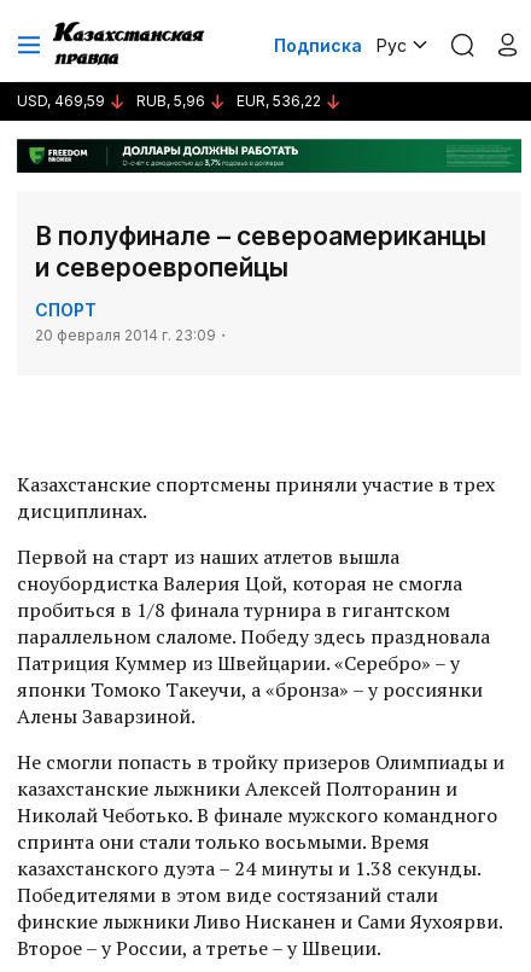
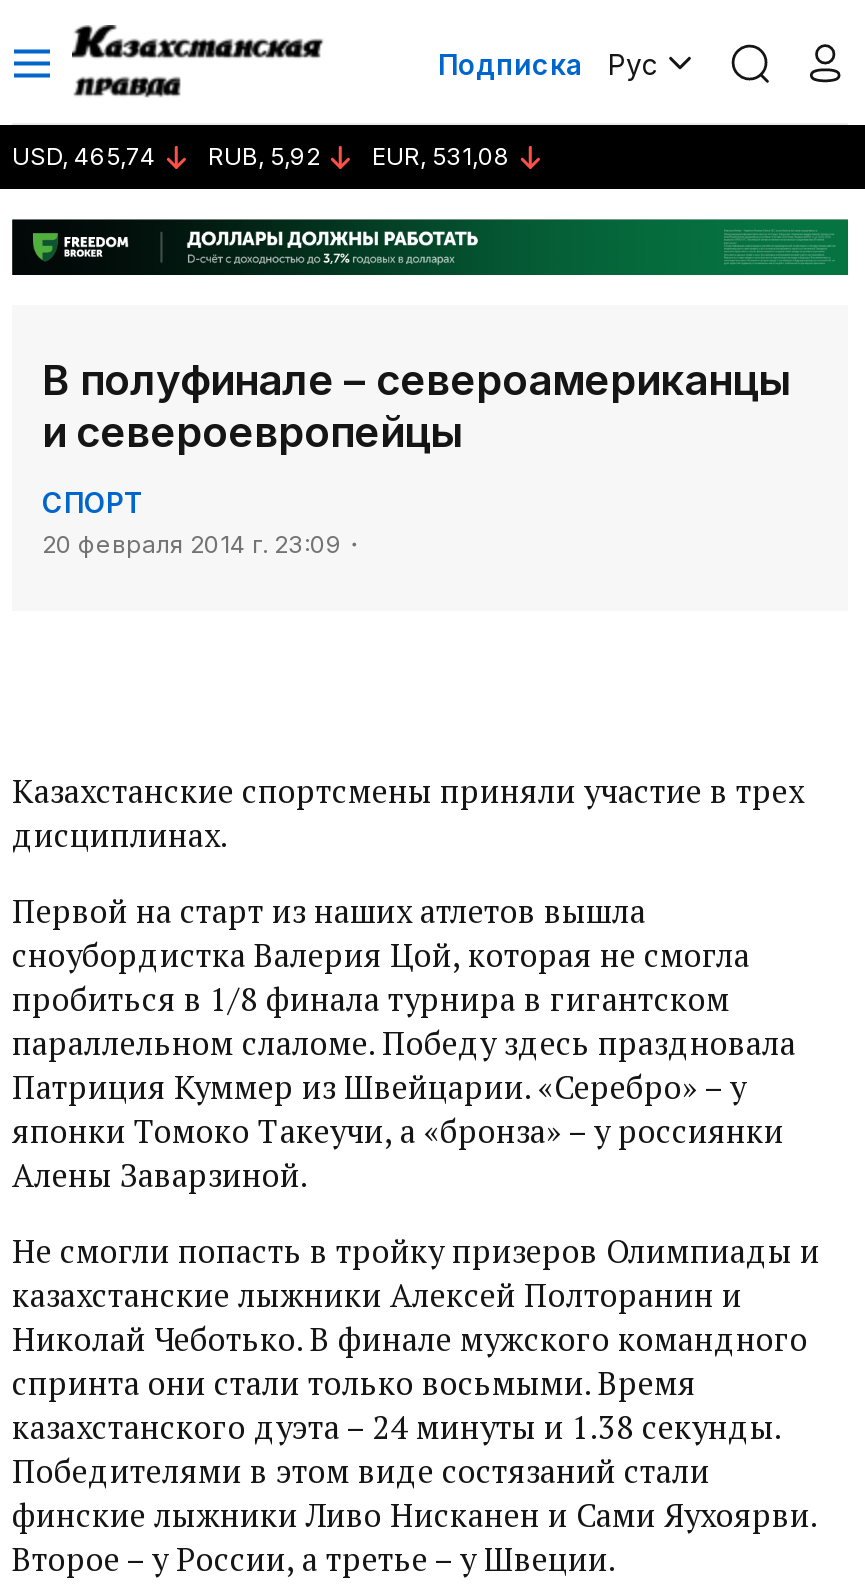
[17,92,105,110] USD, 469,59 -> [12,141,156,171] USD, 465,74
[136,92,205,110] RUB, 5,96 -> [208,141,320,171] RUB, 5,92
[237,92,321,110] EUR, 536,22 -> [372,141,510,171] EUR, 531,08

